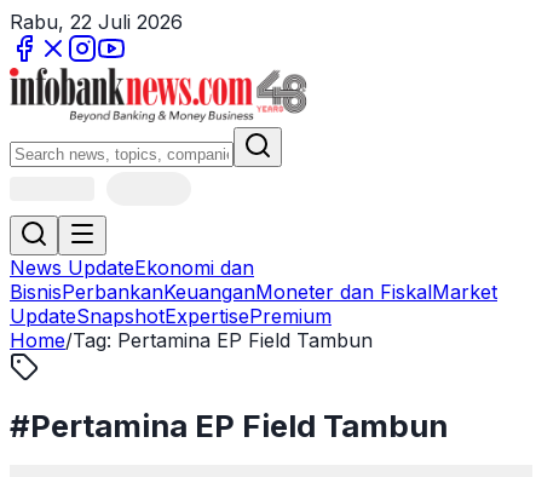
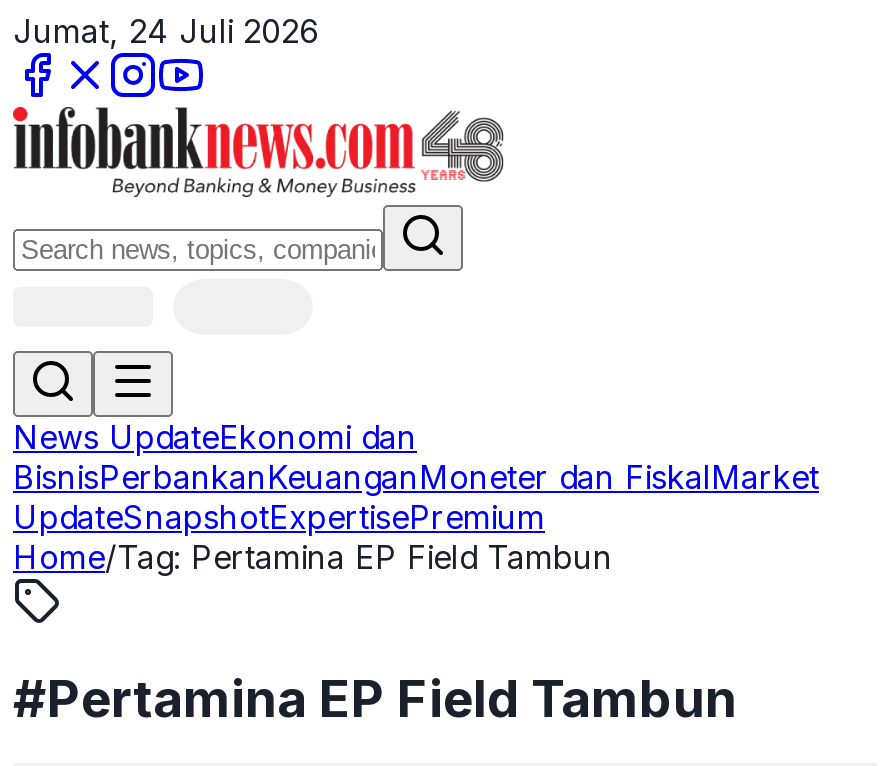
[10,10,183,34] Rabu, 22 Juli 2026 -> [13,11,319,51] Jumat, 24 Juli 2026

